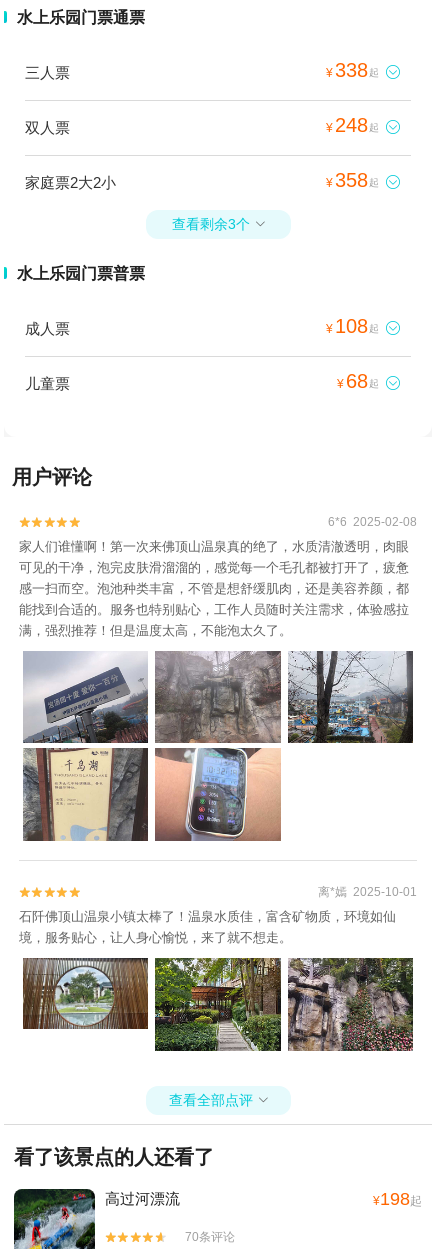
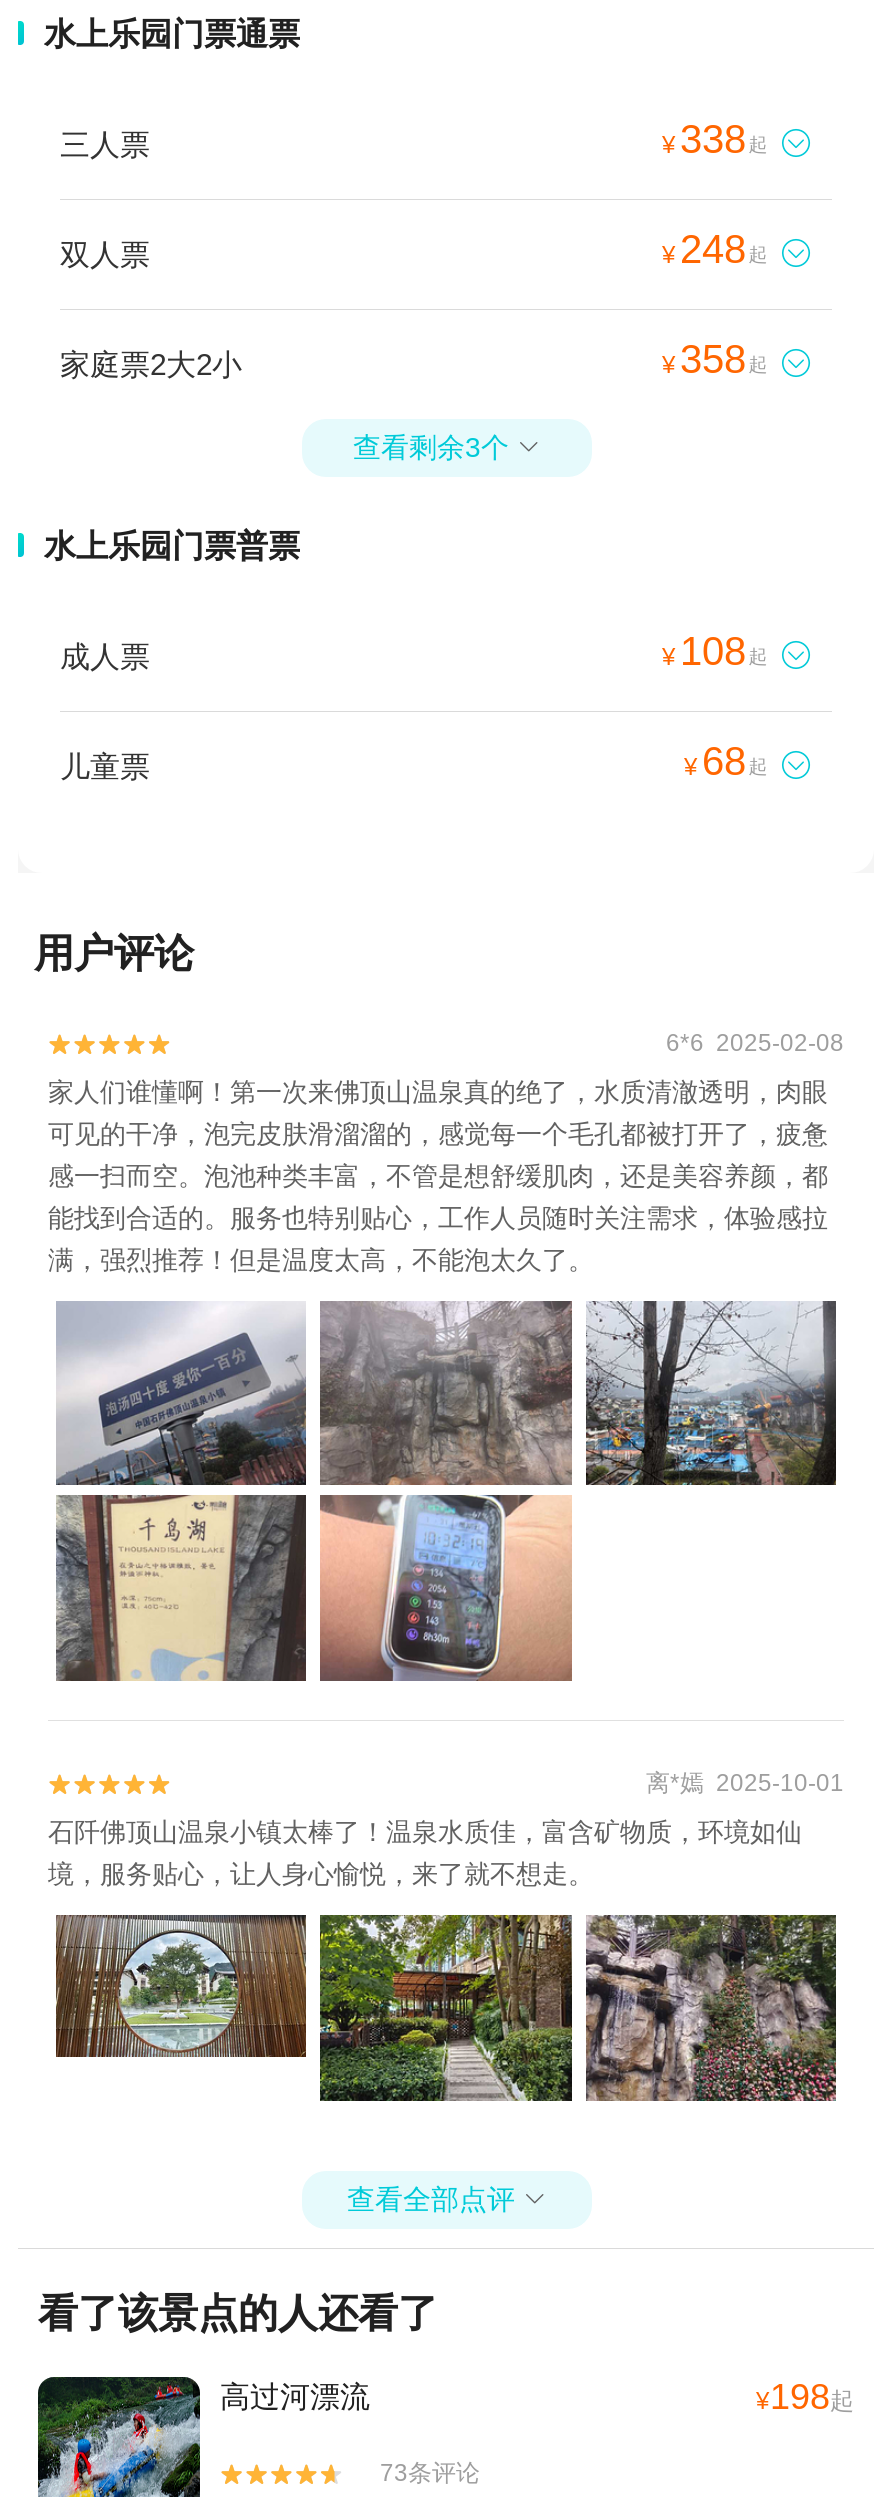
[185,1230,235,1244] 70条评论 -> [380,2459,480,2487] 73条评论

